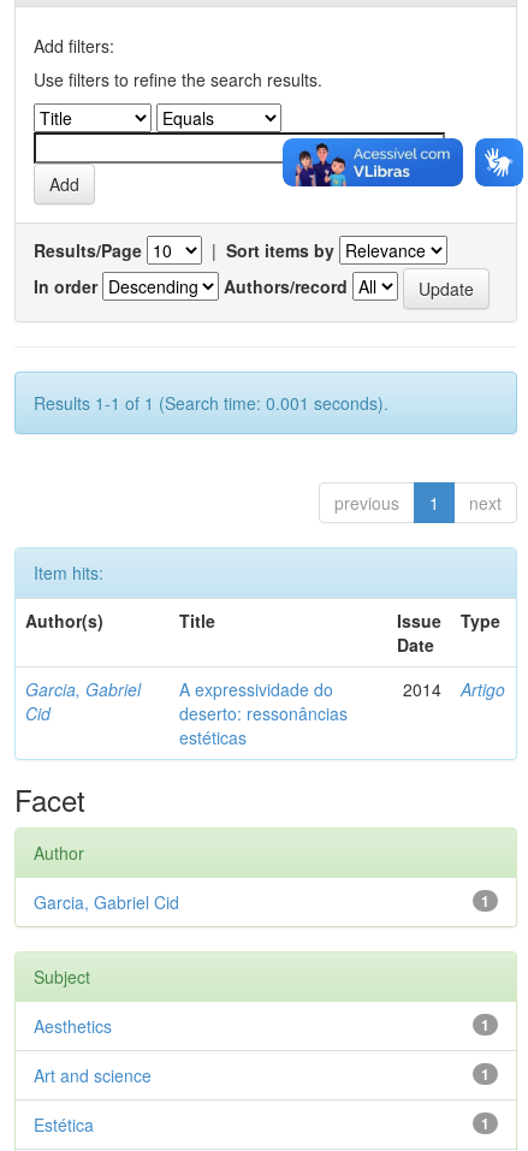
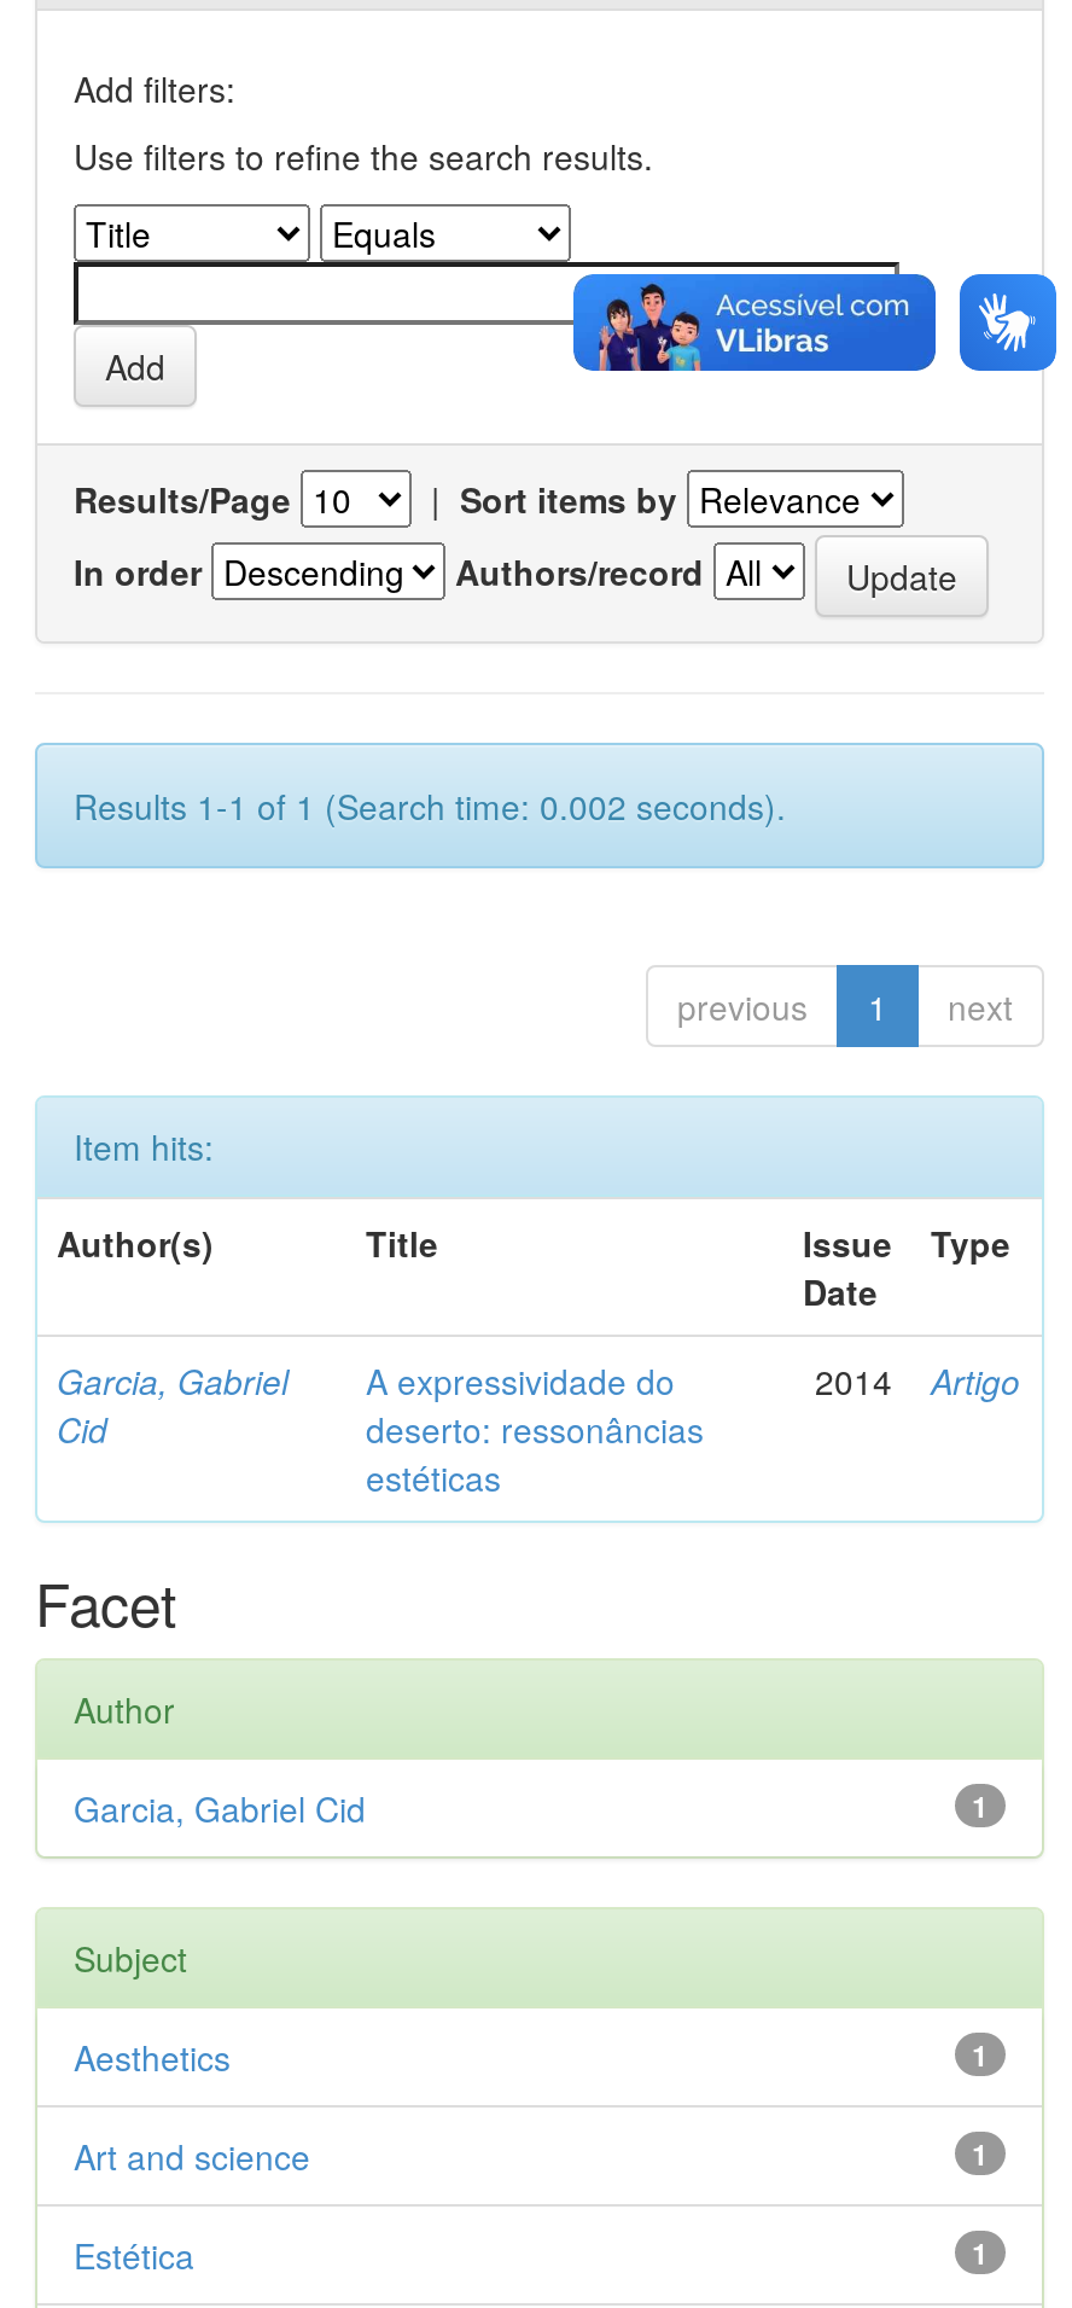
[34,391,388,415] Results 1-1 of 1 (Search time: 0.001 seconds). -> [74,781,786,830] Results 1-1 of 1 (Search time: 0.002 seconds).

